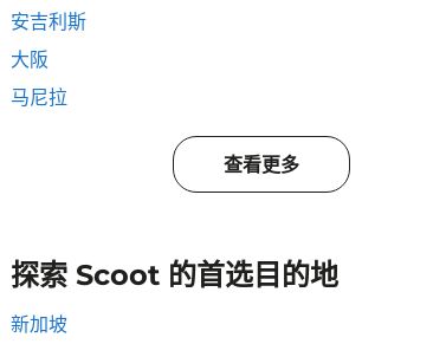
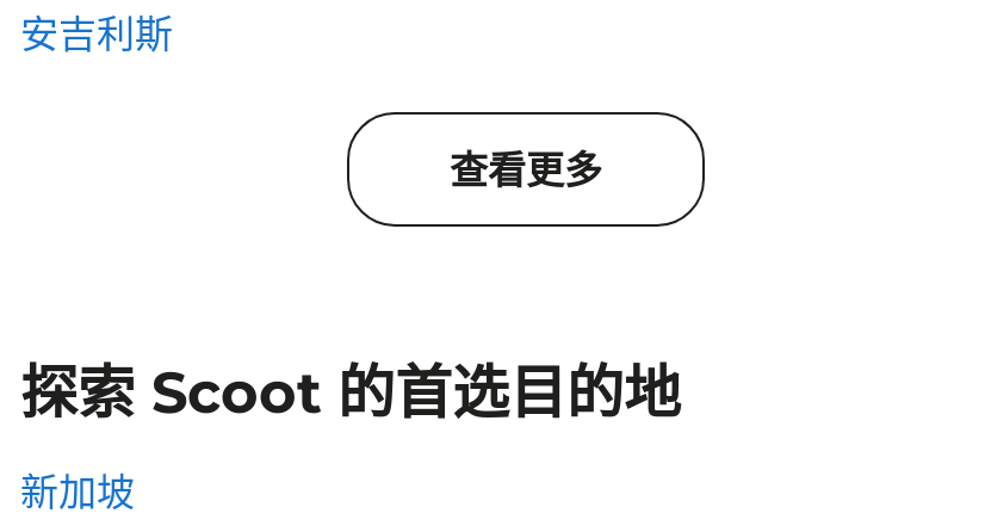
[11,48,67,109] 大阪 | 马尼拉 -> none

